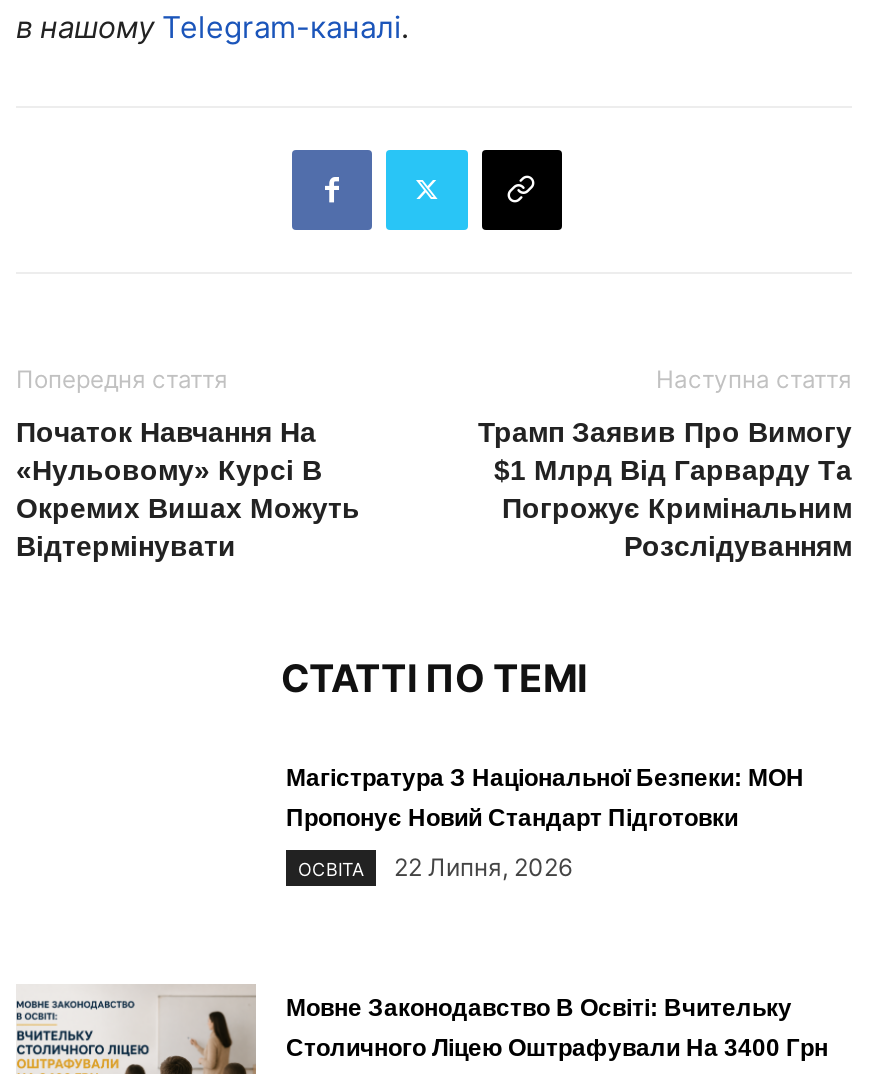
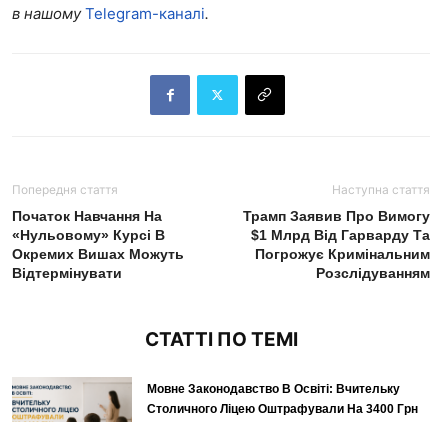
[286,763,804,881] Магістратура З Національної Безпеки: МОН | Пропонує Новий Стандарт Підготовки | ОСВІТА | 22 Липня, 2026 -> none

